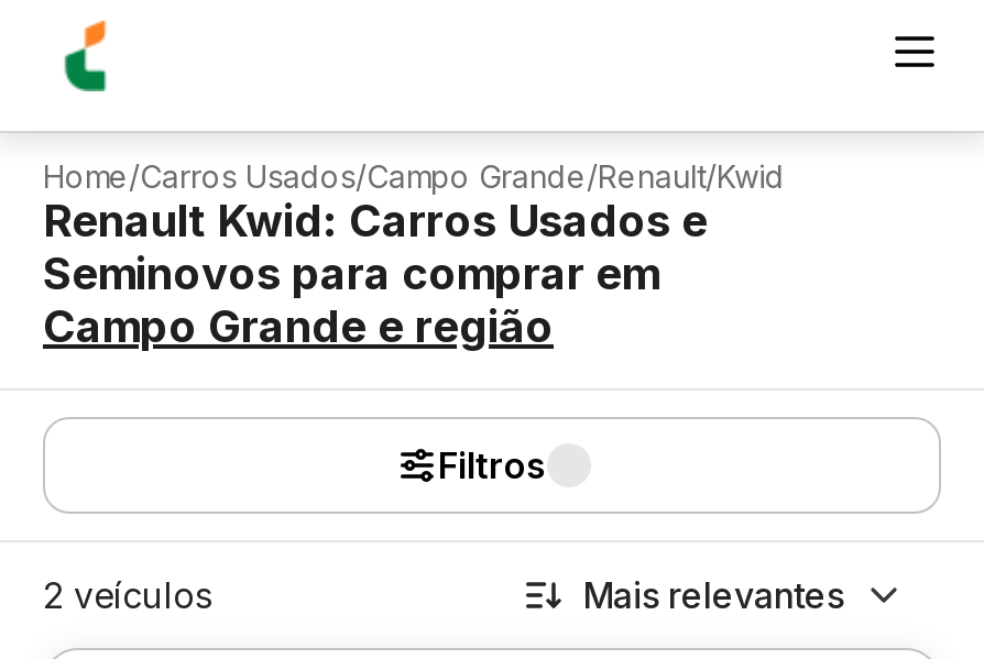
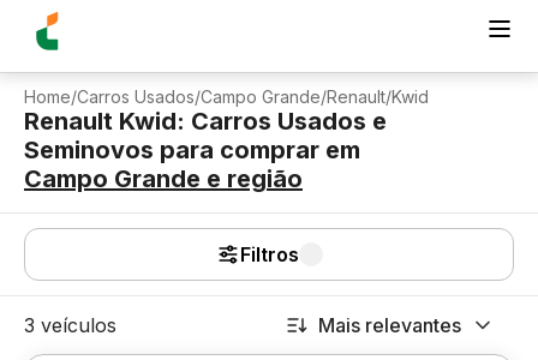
[43,573,212,617] 2 veículos -> [24,313,116,337] 3 veículos

